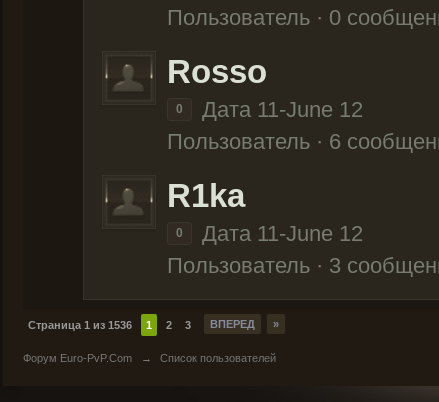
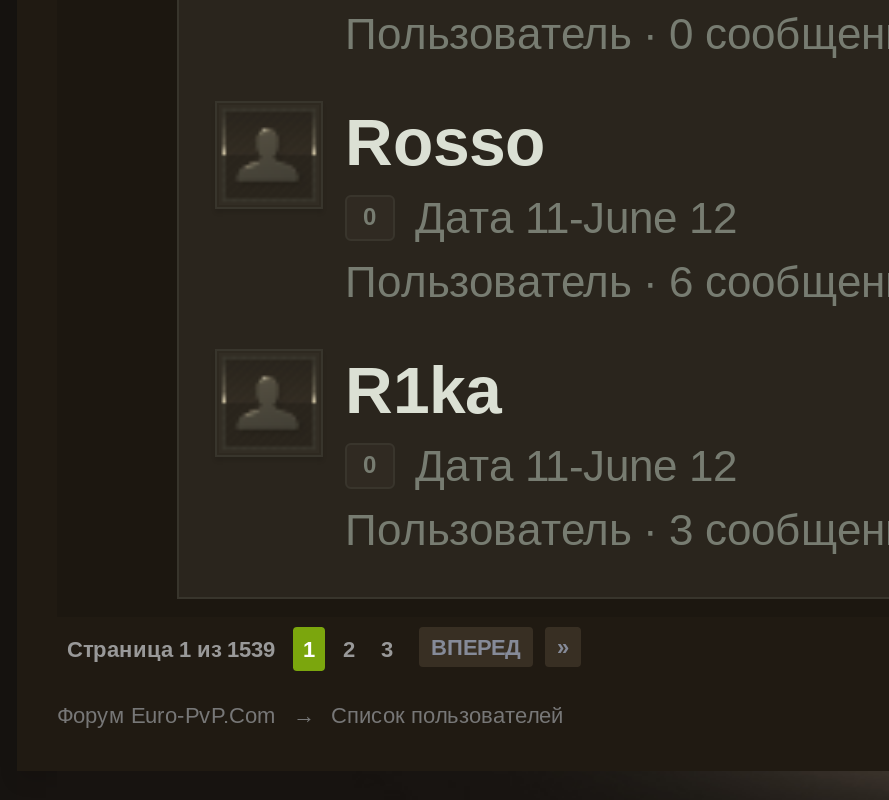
[28,319,132,331] Страница 1 из 1536 -> [67,637,275,661] Страница 1 из 1539

